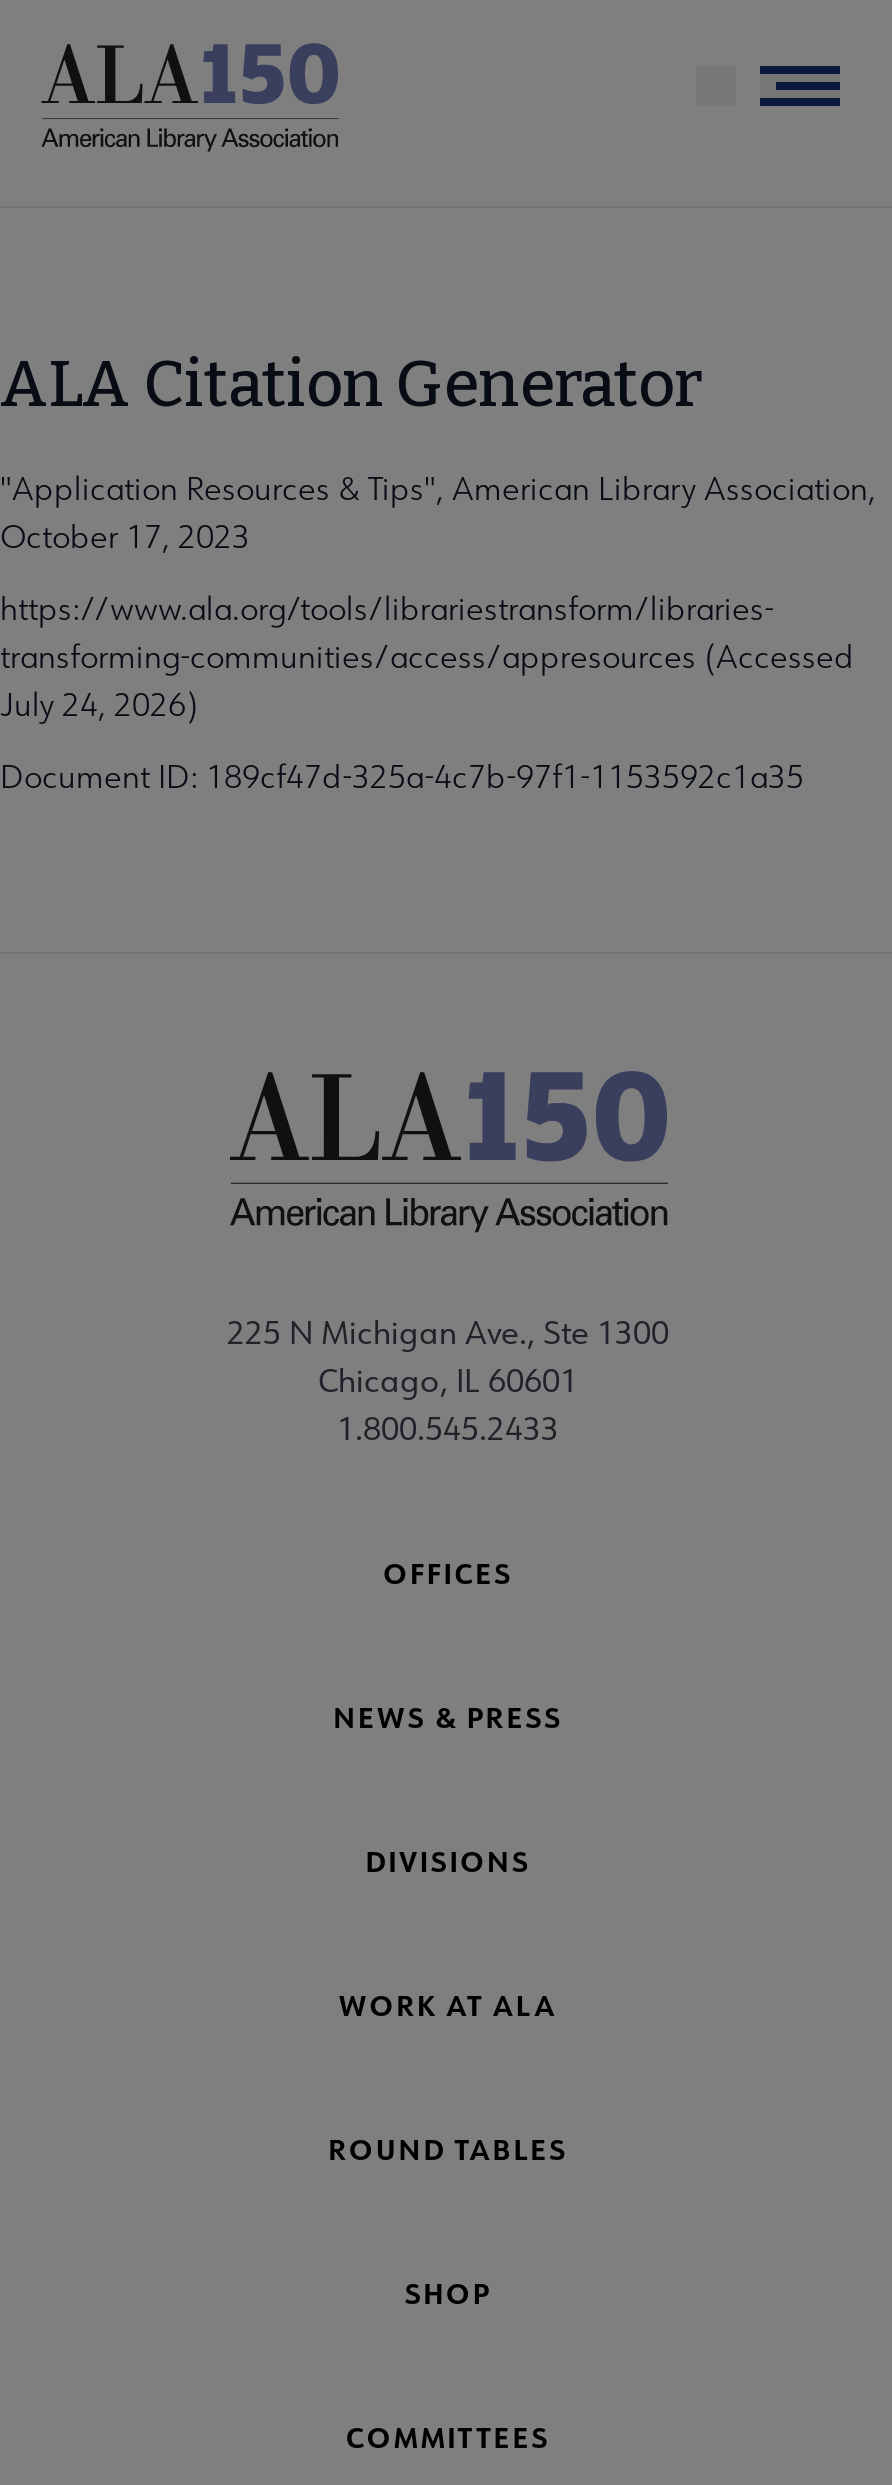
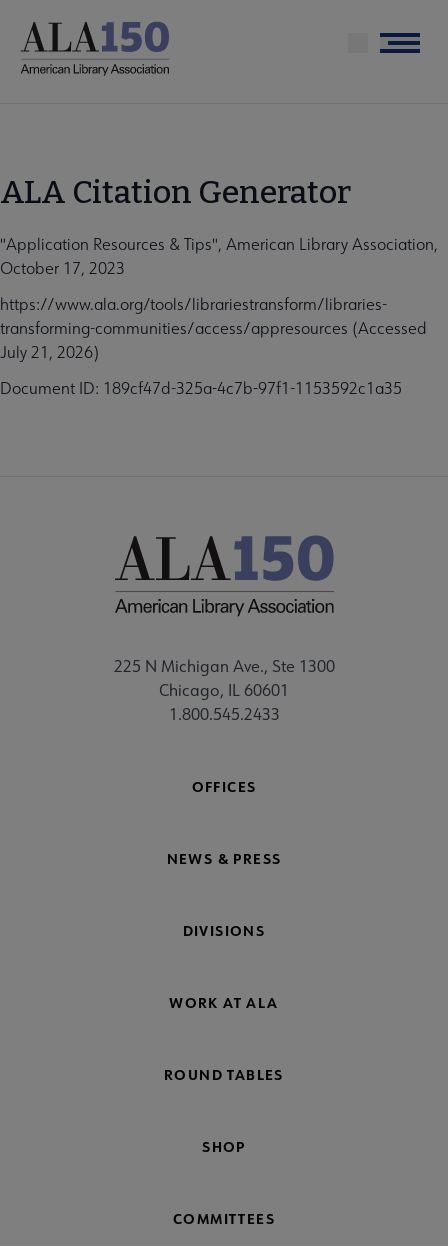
[0,684,198,724] July 24, 2026) -> [0,342,99,362] July 21, 2026)

